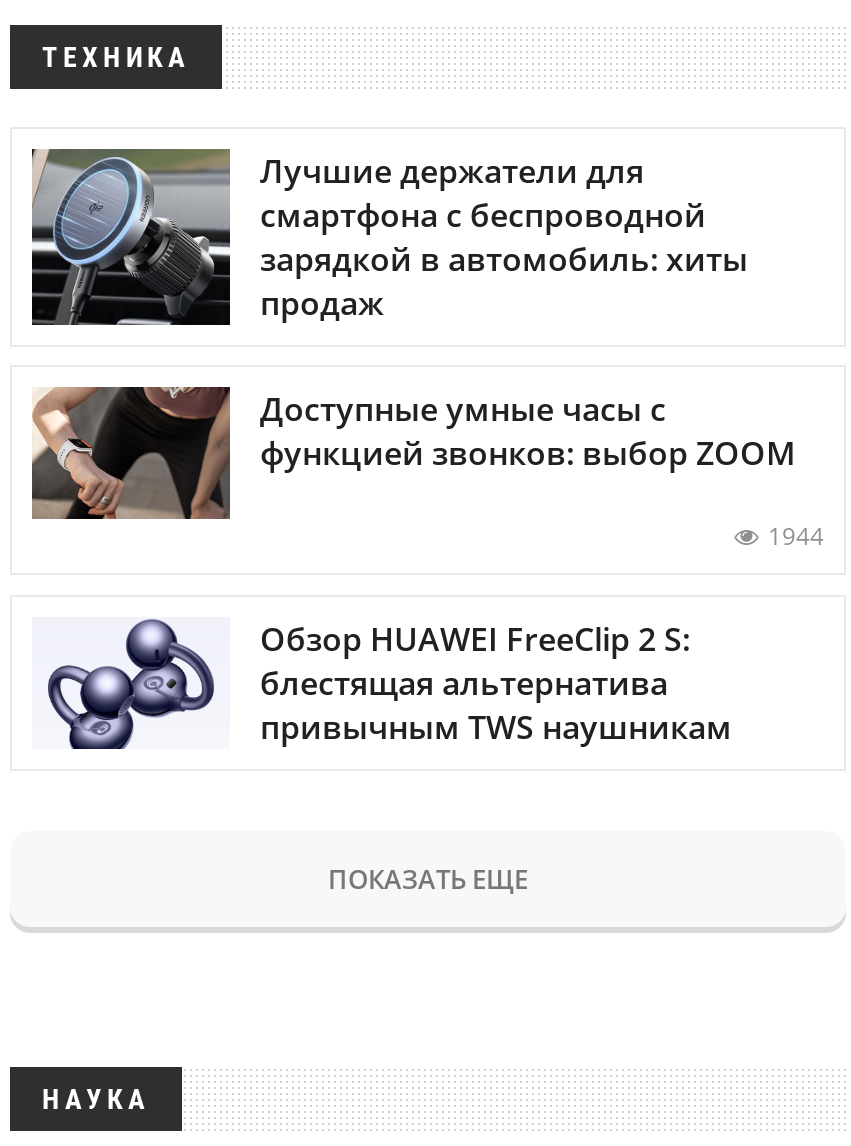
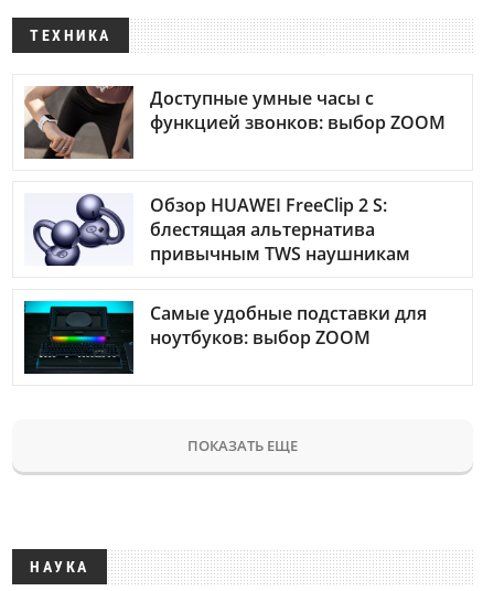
[30,147,748,327] [image] | Лучшие держатели для | смартфона с беспроводной | зарядкой в автомобиль: хиты | продаж -> none
moved [30,383,796,521] -> [23,84,446,160]: [image] | Доступные умные часы с | функцией звонков: выбор ZOOM
[768,520,824,554] 1944 -> none
moved [44,616,732,751] -> [31,193,410,268]: [image] | Обзор HUAWEI FreeClip 2 S: | блестящая альтернатива | привычным TWS наушникам
none -> [23,300,427,375] [image] | Самые удобные подставки для | ноутбуков: выбор ZOOM

